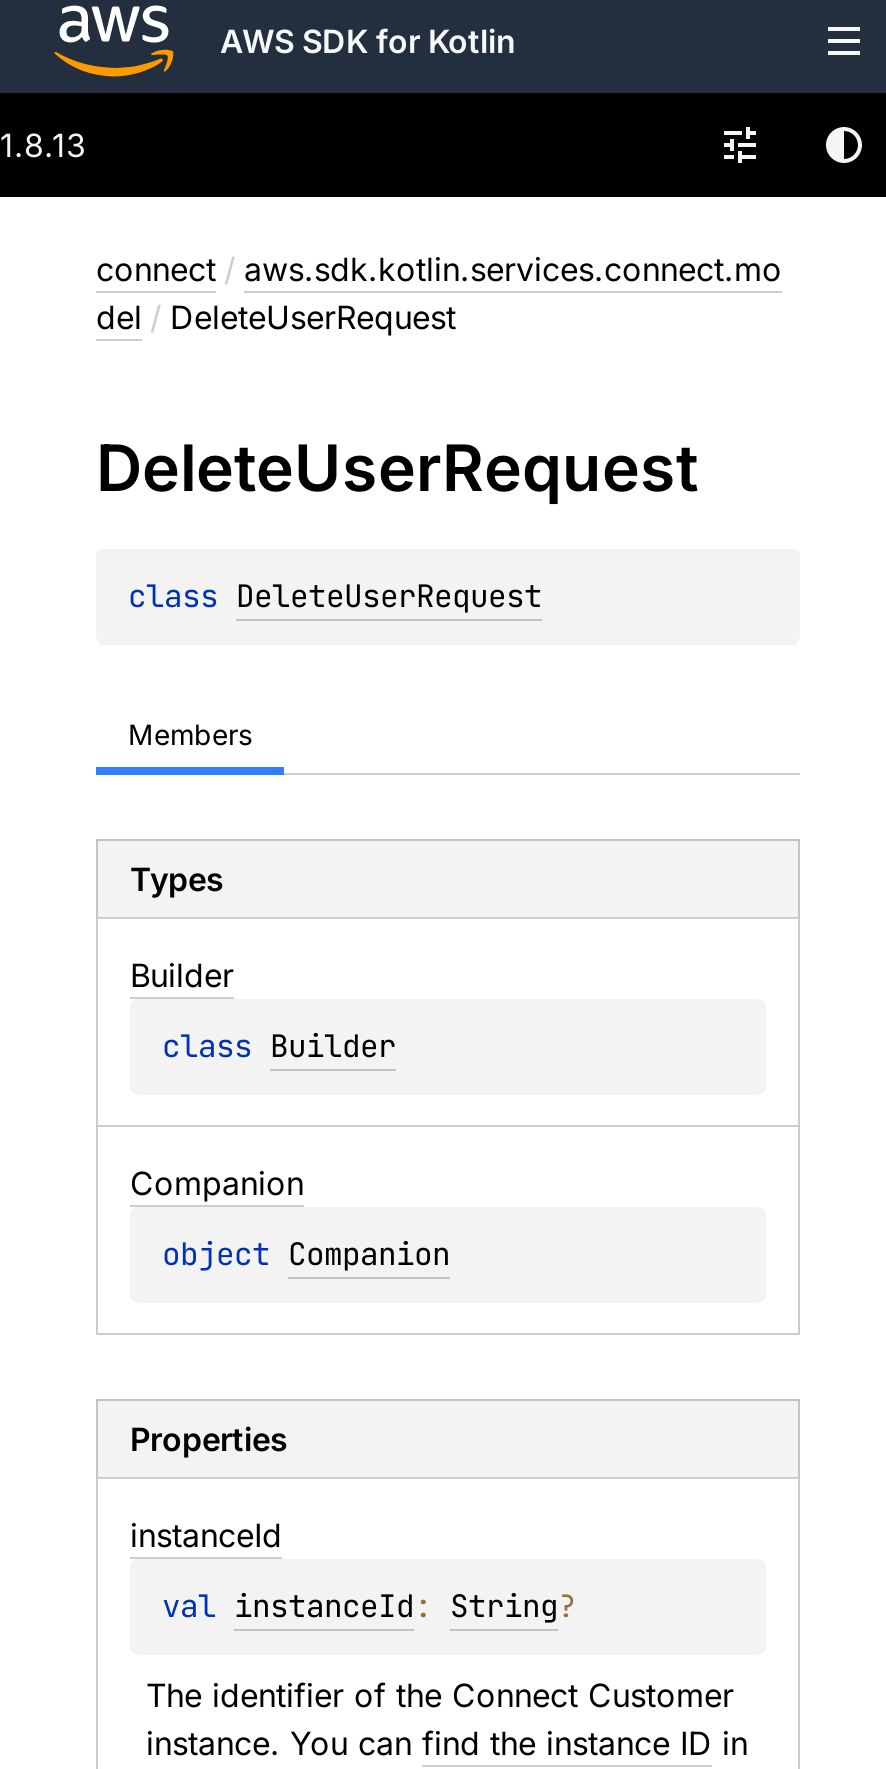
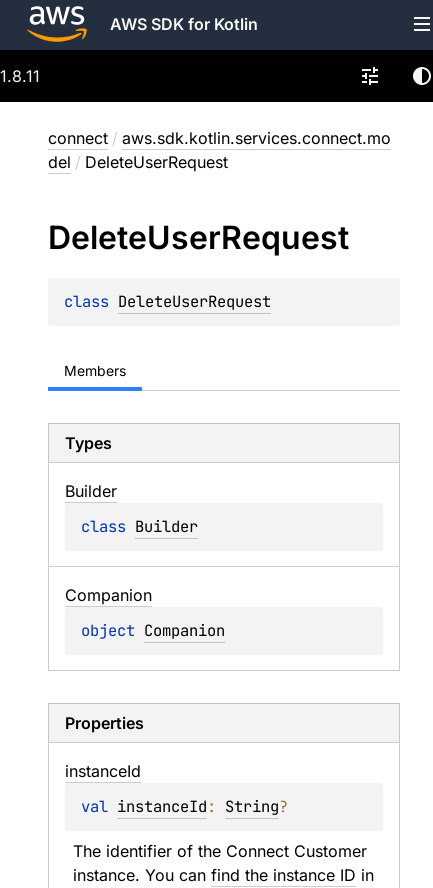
[0,125,86,165] 1.8.13 -> [0,66,40,86] 1.8.11

